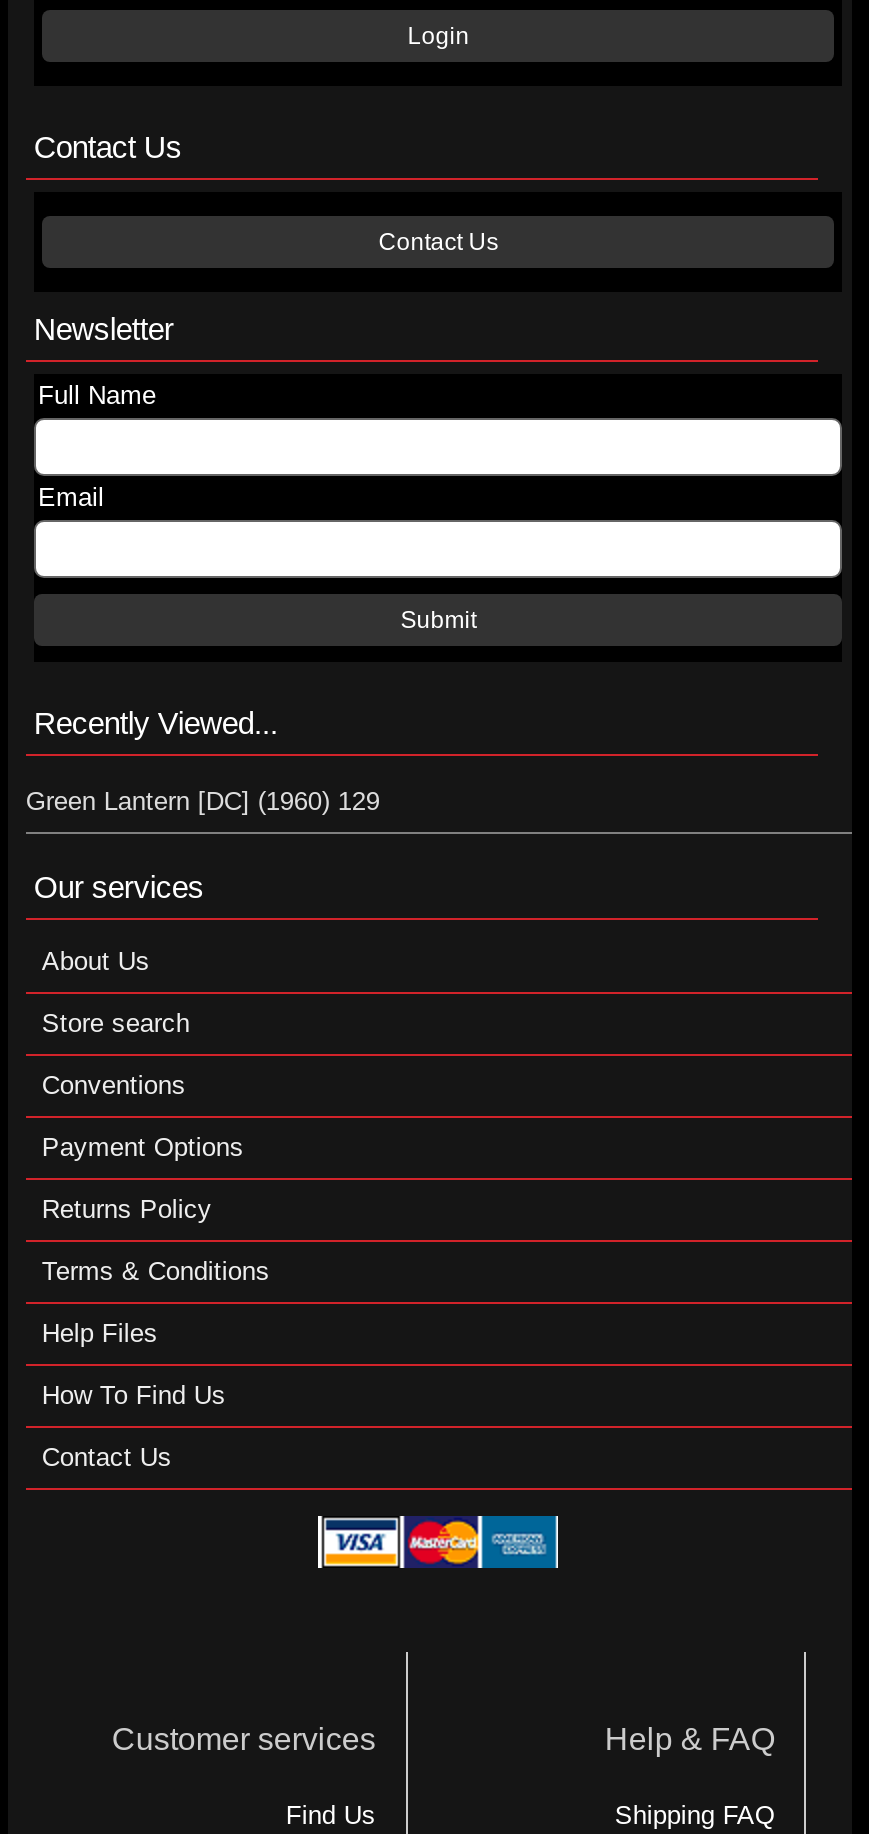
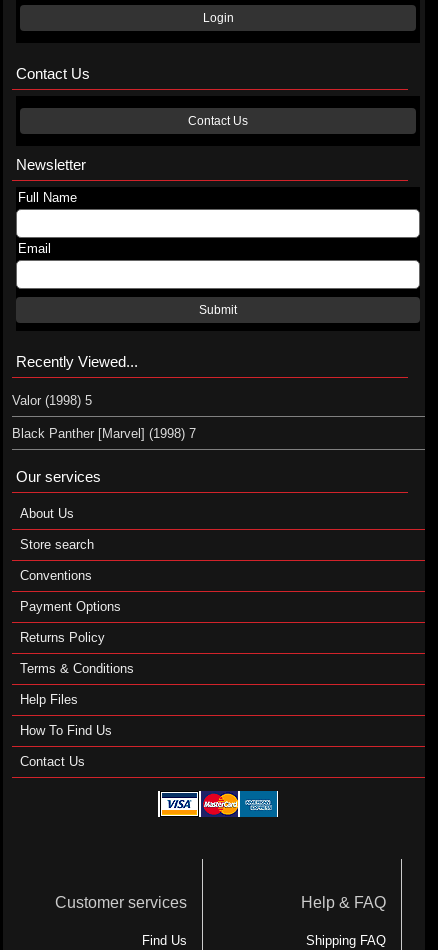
[26,786,380,816] Green Lantern [DC] (1960) 129 -> [12,393,196,441] Valor (1998) 5 | Black Panther [Marvel] (1998) 7

